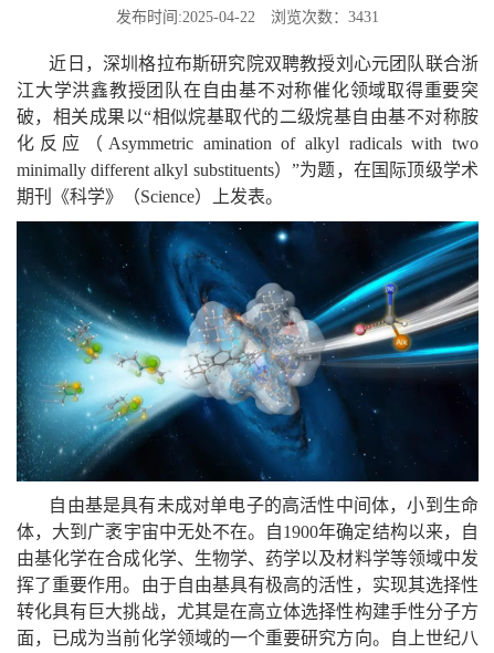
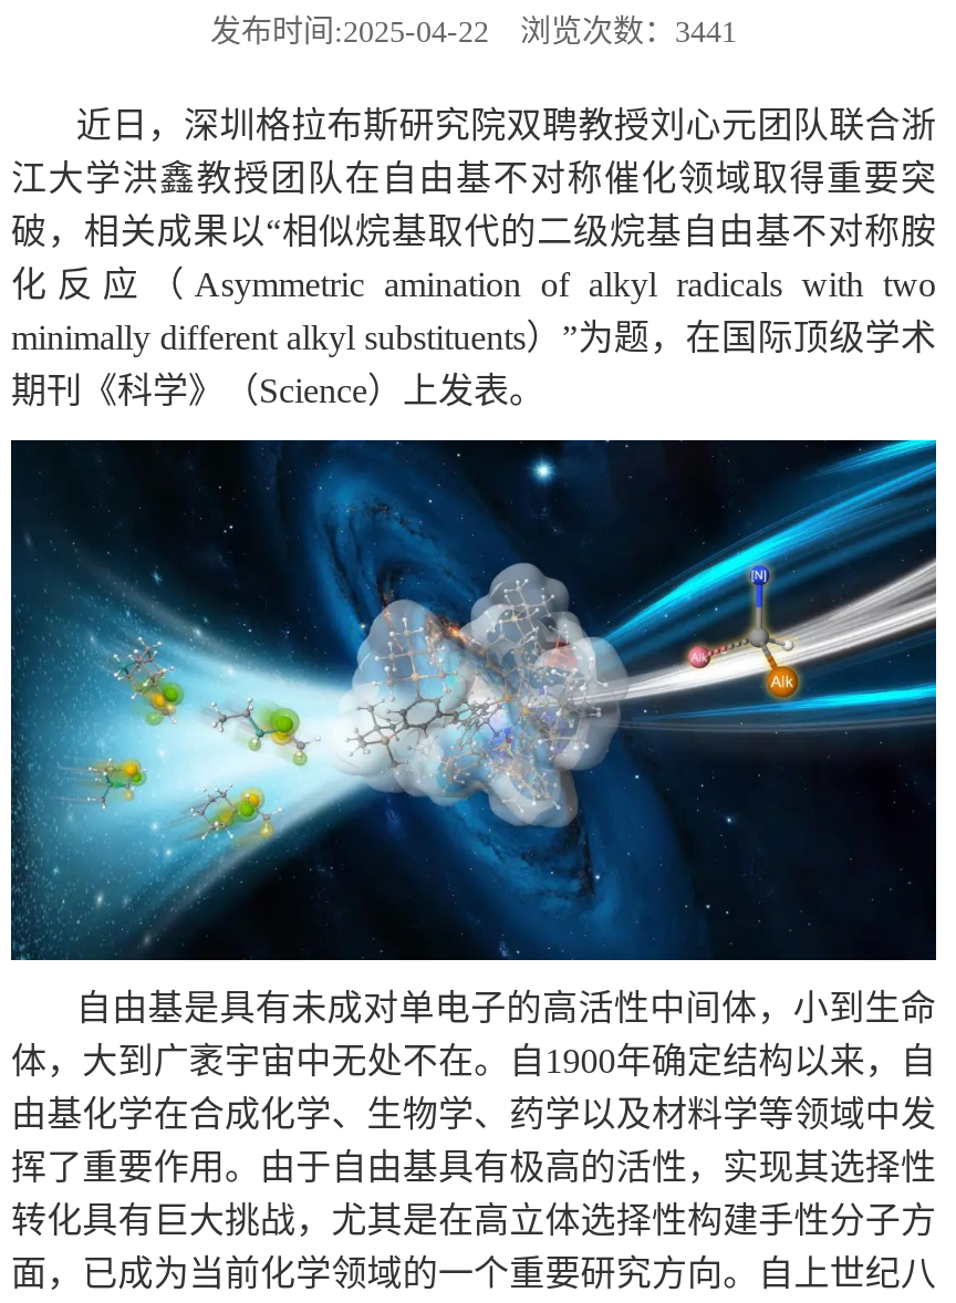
[116,9,379,25] 发布时间:2025-04-22 浏览次数：3431 -> [210,15,737,49] 发布时间:2025-04-22 浏览次数：3441

